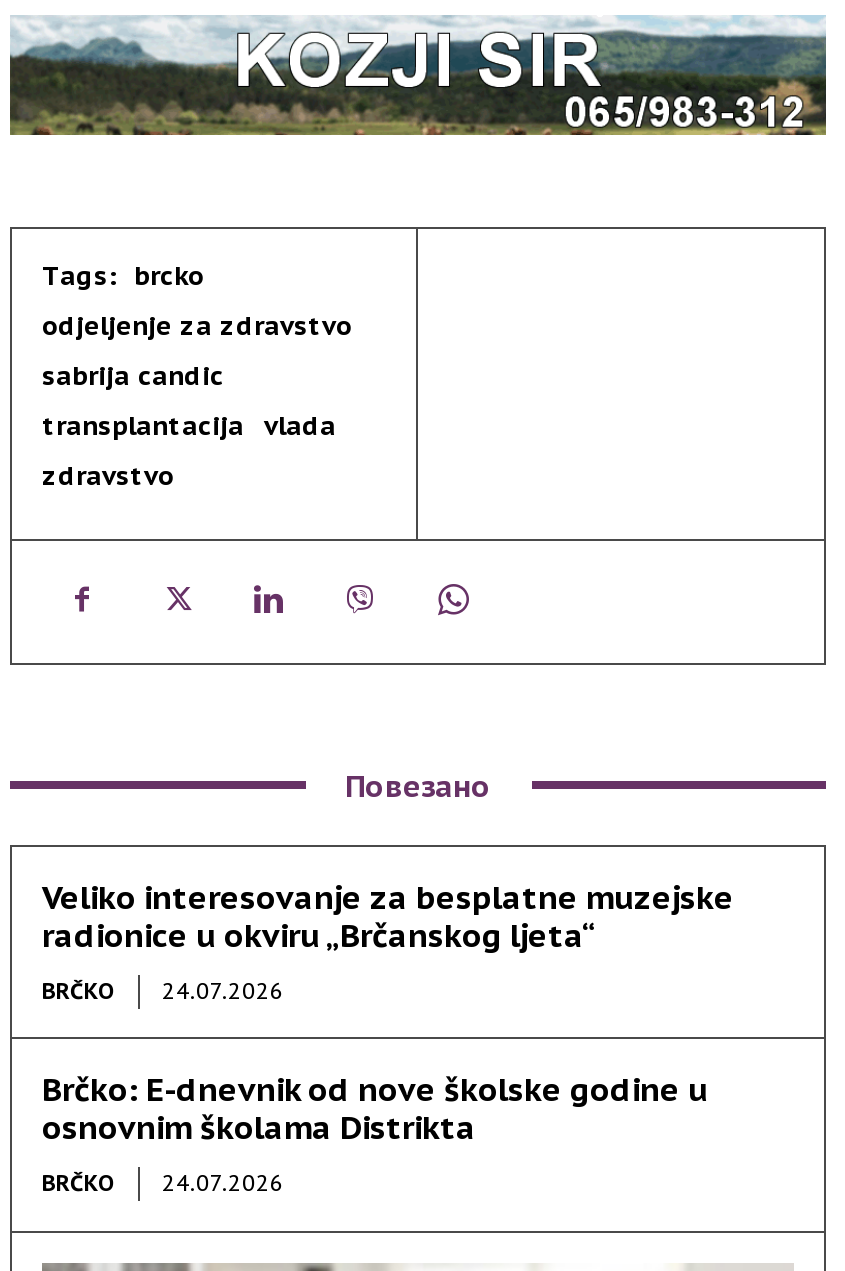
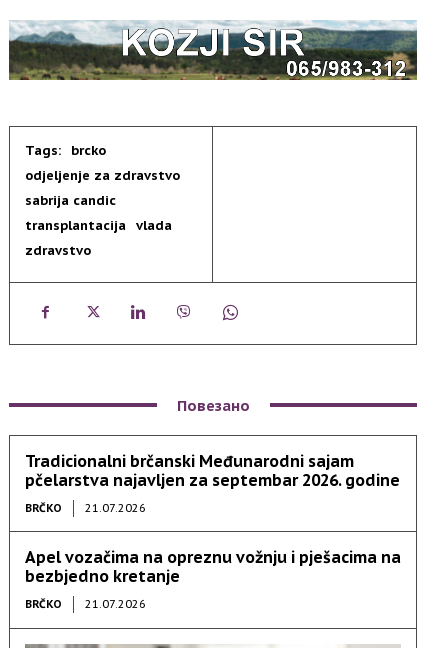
[42,876,734,954] Veliko interesovanje za besplatne muzejske | radionice u okviru „Brčanskog ljeta“ -> [25,451,400,490] Tradicionalni brčanski Međunarodni sajam | pčelarstva najavljen za septembar 2026. godine
[42,976,284,1004] BRČKO 24.07.2026 -> [25,501,146,515] BRČKO 21.07.2026
[42,1068,708,1146] Brčko: E-dnevnik od nove školske godine u | osnovnim školama Distrikta -> [25,547,401,586] Apel vozačima na opreznu vožnju i pješacima na | bezbjedno kretanje
[42,1168,284,1196] BRČKO 24.07.2026 -> [25,597,146,611] BRČKO 21.07.2026

